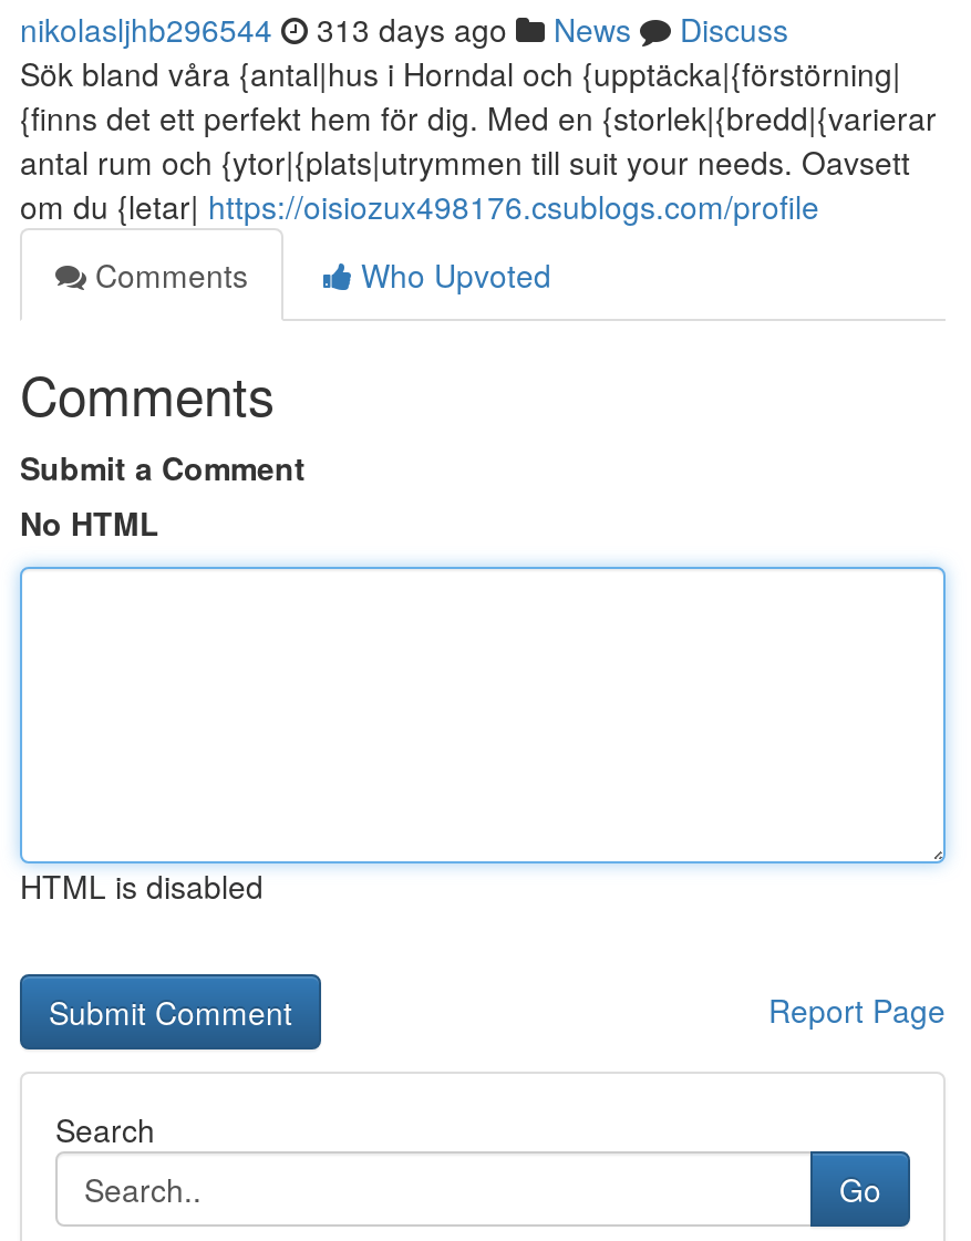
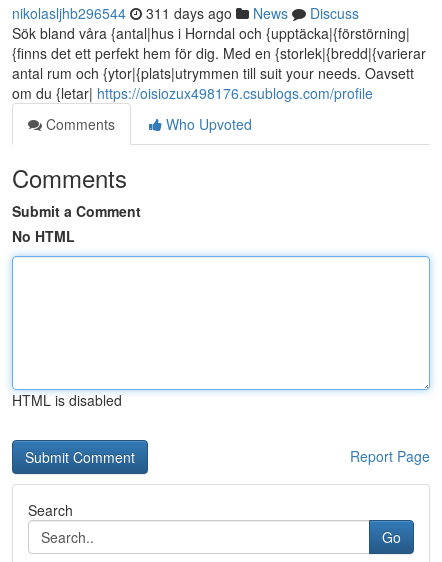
[20,7,788,51] nikolasljhb296544 313 days ago News Discuss -> [12,3,359,23] nikolasljhb296544 311 days ago News Discuss

